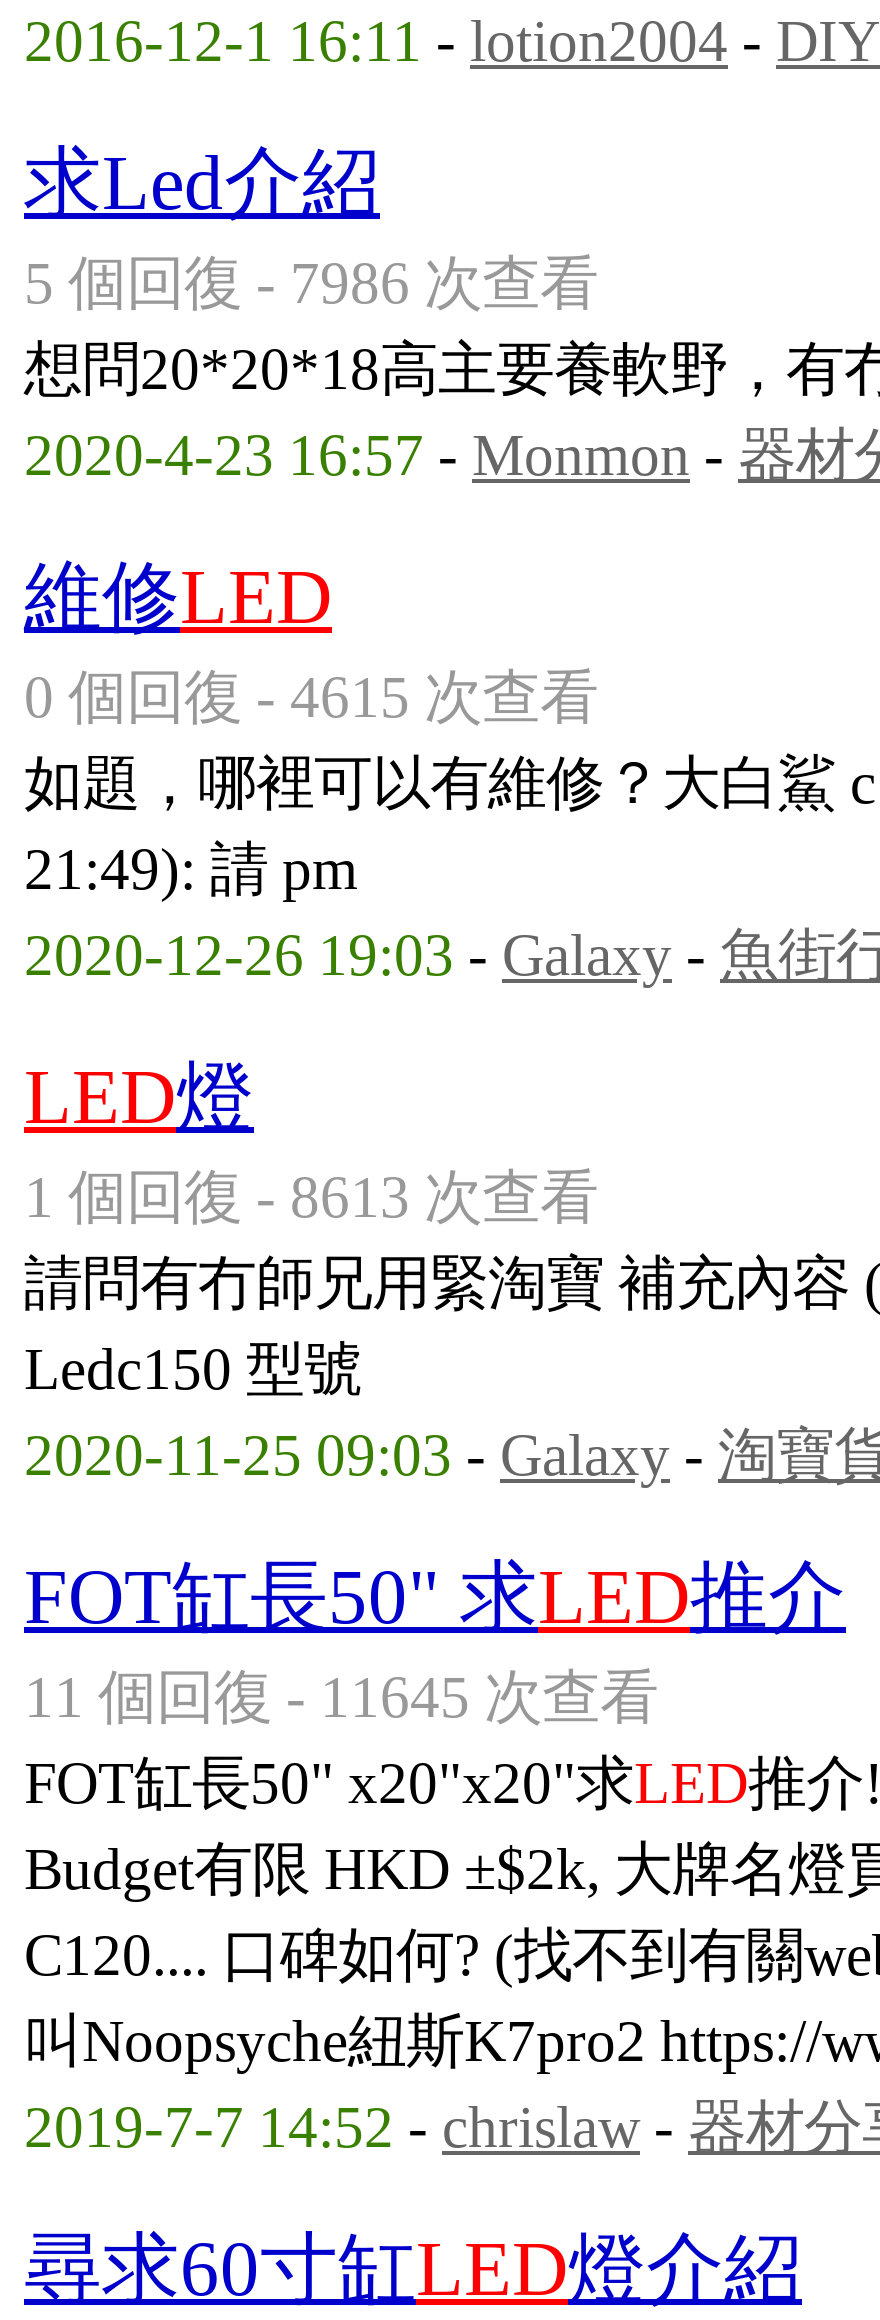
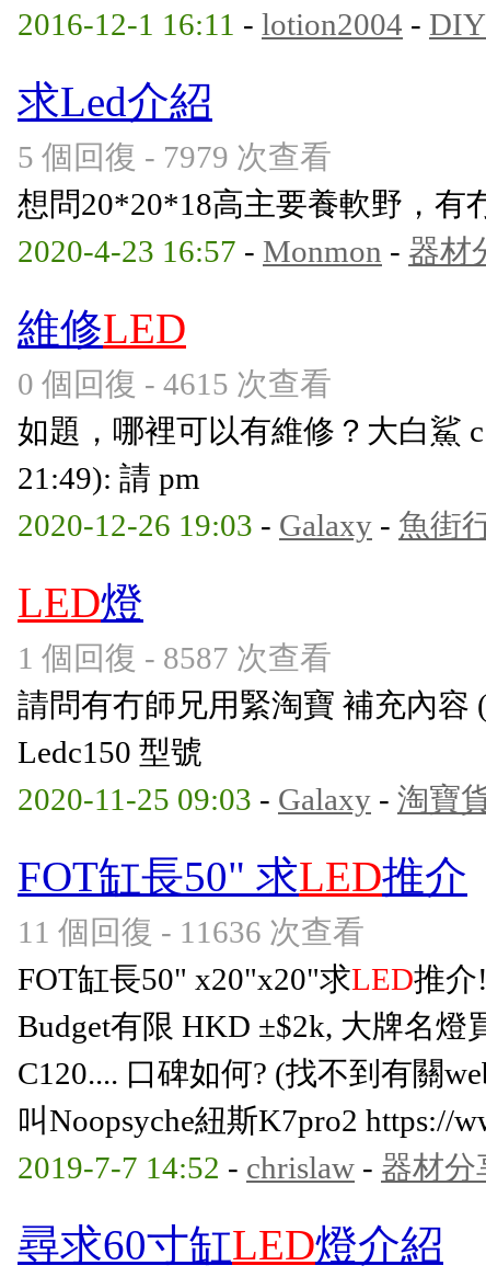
[24,251,598,315] 5 個回復 - 7986 次查看 -> [18,139,332,174] 5 個回復 - 7979 次查看
[24,1165,598,1229] 1 個回復 - 8613 次查看 -> [18,640,332,675] 1 個回復 - 8587 次查看
[24,1665,658,1729] 11 個回復 - 11645 次查看 -> [18,914,364,949] 11 個回復 - 11636 次查看

